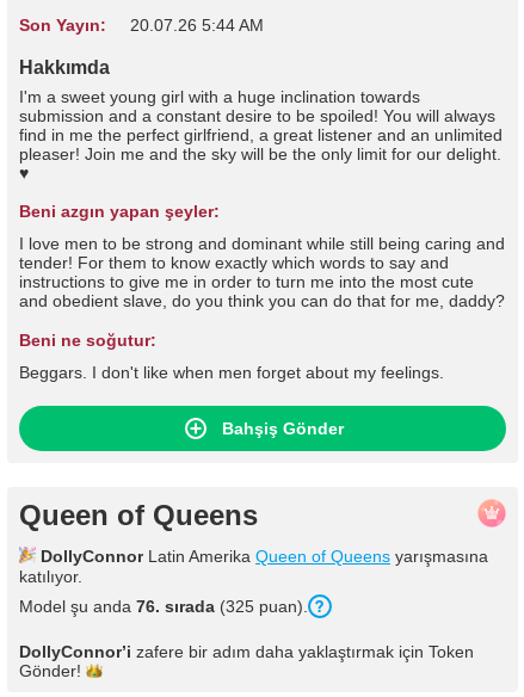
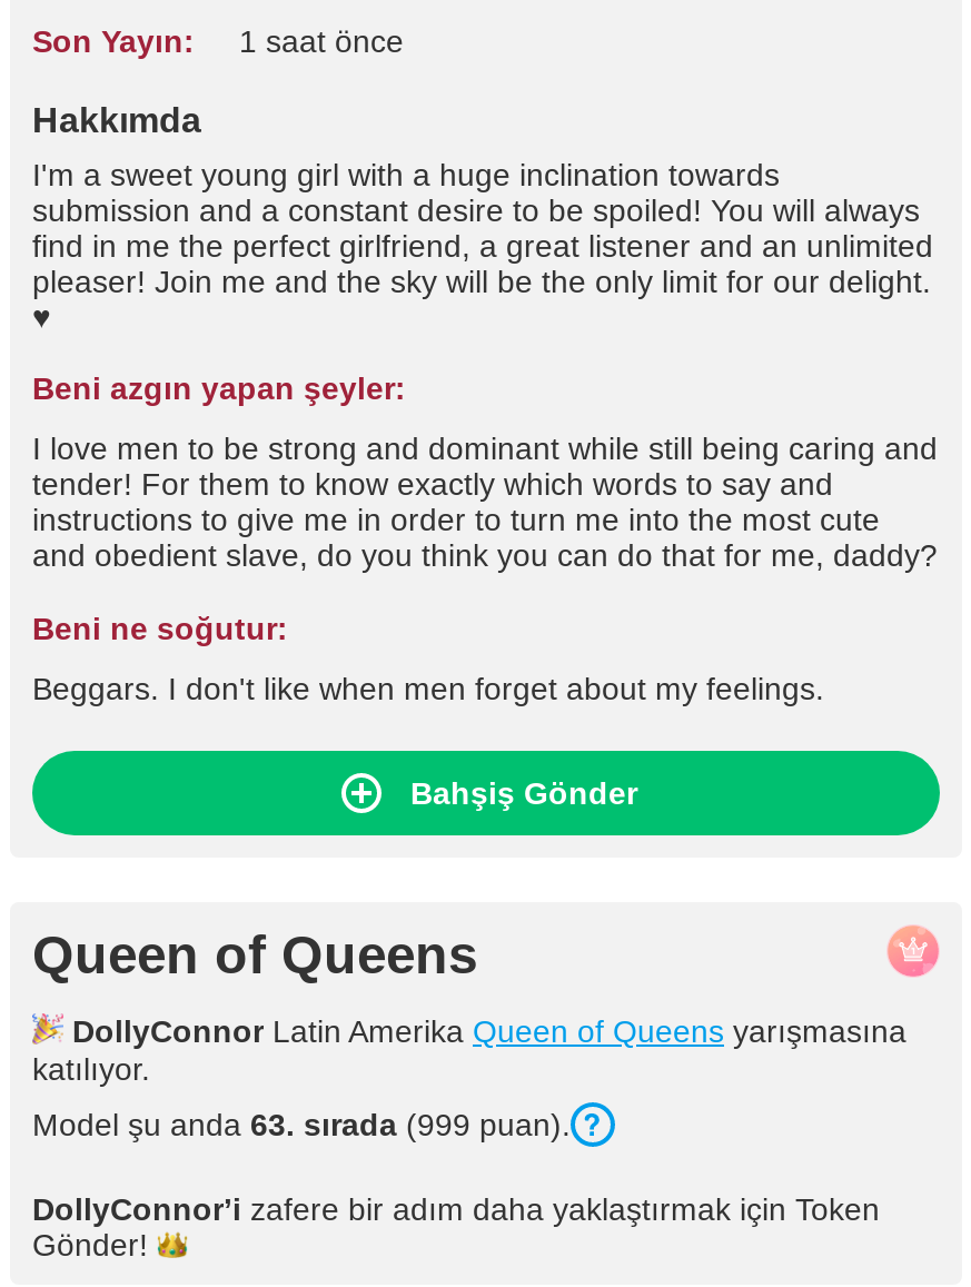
[19,16,264,35] Son Yayın: 20.07.26 5:44 AM -> [32,23,404,59] Son Yayın: 1 saat önce
[19,597,308,616] Model şu anda 76. sırada (325 puan). -> [32,1107,571,1142] Model şu anda 63. sırada (999 puan).

